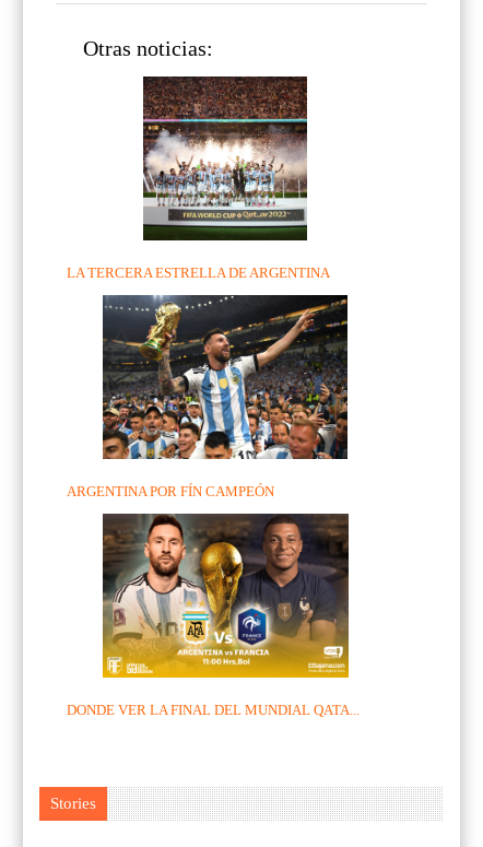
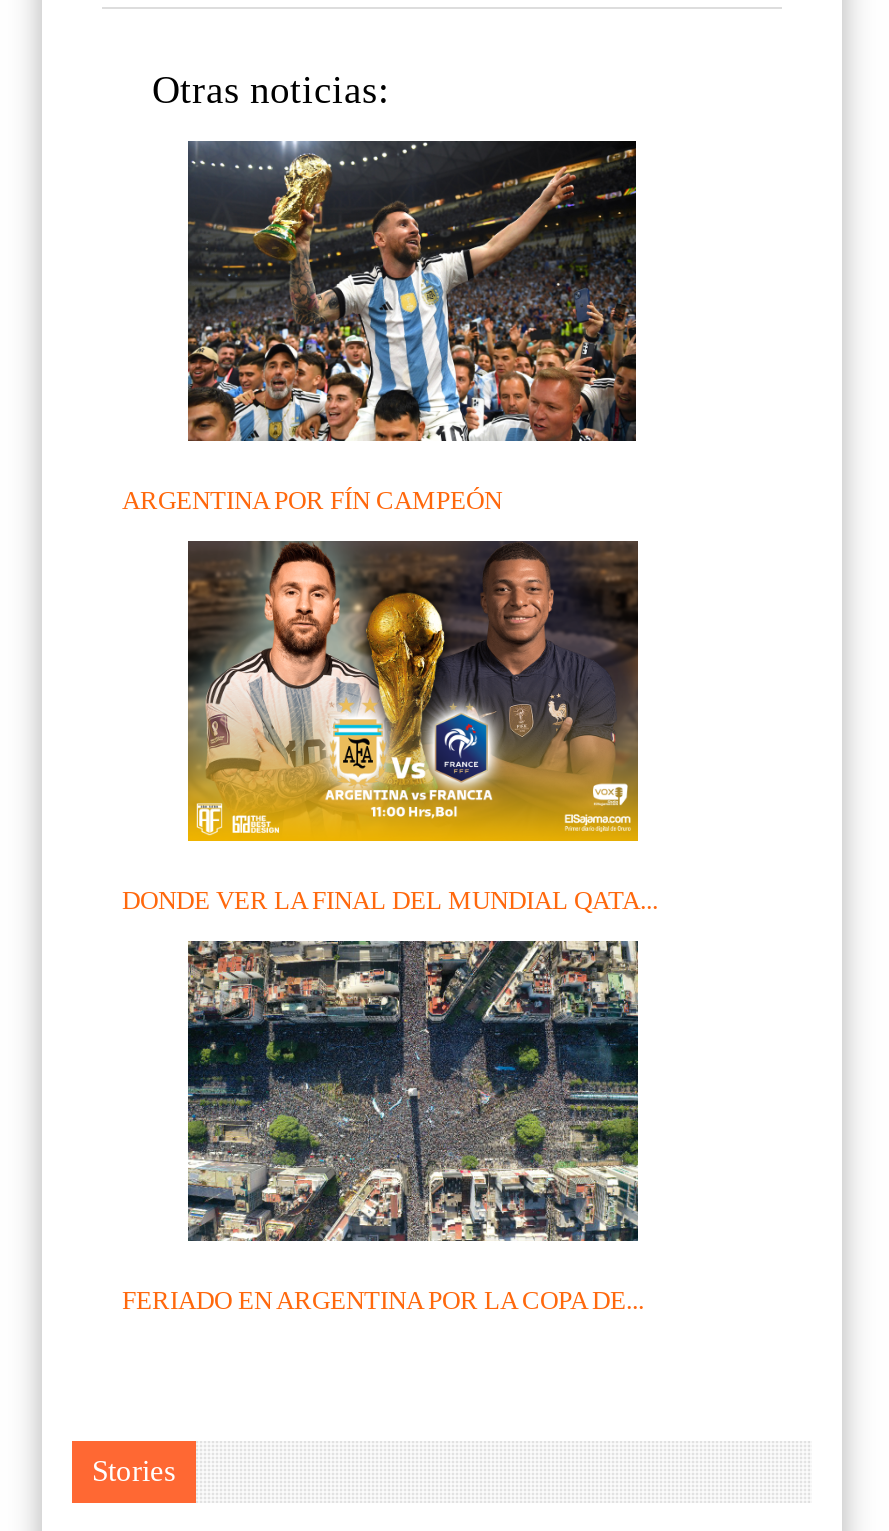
[67,75,330,281] [image] | LA TERCERA ESTRELLA DE ARGENTINA -> none
moved [67,293,360,718] -> [122,137,658,915]: [image] | ARGENTINA POR FÍN CAMPEÓN | DONDE VER LA FINAL DEL MUNDIAL QATA...
none -> [122,939,644,1315] [image] | FERIADO EN ARGENTINA POR LA COPA DE...

